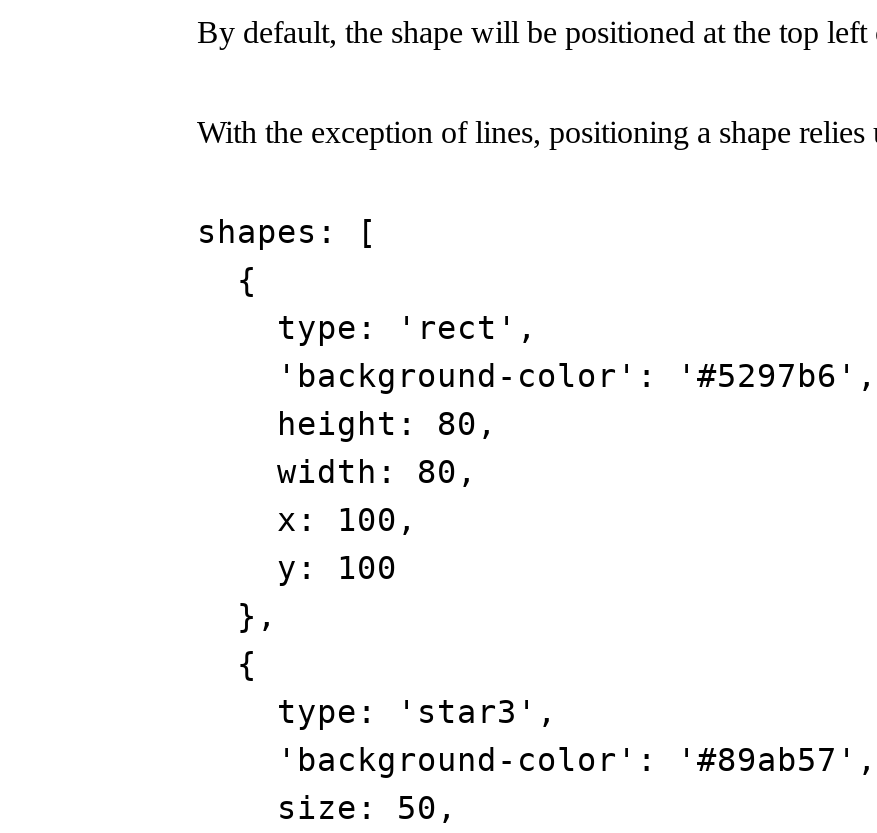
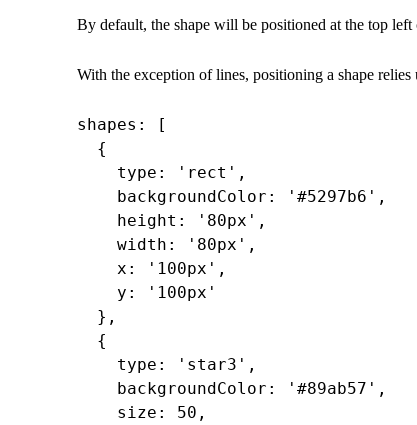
[197,357,877,395] 'background-color': '#5297b6', -> [77,187,387,206] backgroundColor: '#5297b6',
[197,405,497,443] height: 80, -> [77,211,267,230] height: '80px',
[197,453,477,491] width: 80, -> [77,235,257,254] width: '80px',
[197,501,417,539] x: 100, -> [77,259,227,278] x: '100px',
[197,549,397,587] y: 100 -> [77,283,217,302] y: '100px'
[197,741,877,779] 'background-color': '#89ab57', -> [77,379,387,398] backgroundColor: '#89ab57',

